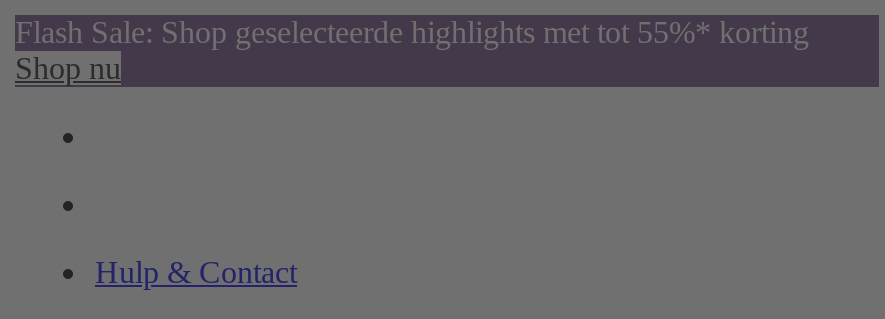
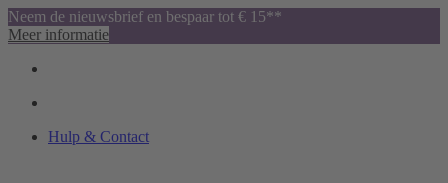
[15,15,809,85] Flash Sale: Shop geselecteerde highlights met tot 55%* korting | Shop nu -> [8,8,282,43] Neem de nieuwsbrief en bespaar tot € 15** | Meer informatie

